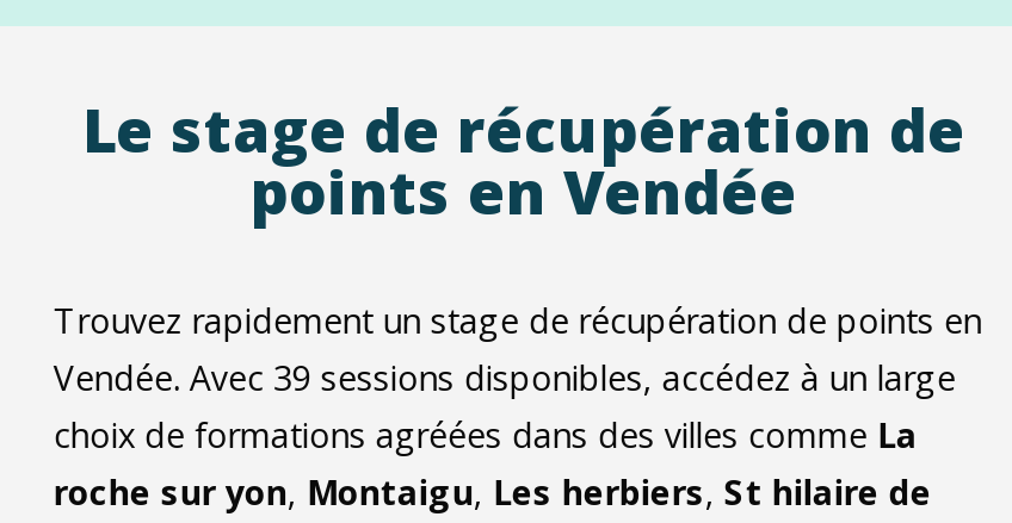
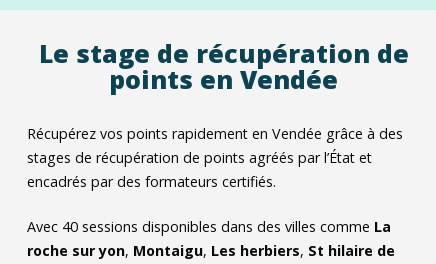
[53,298,982,457] Trouvez rapidement un stage de récupération de points en | Vendée. Avec 39 sessions disponibles, accédez à un large | choix de formations agréées dans des villes comme La -> [27,124,403,236] Récupérez vos points rapidement en Vendée grâce à des | stages de récupération de points agréés par l’État et | encadrés par des formateurs certifiés. | Avec 40 sessions disponibles dans des villes comme La

